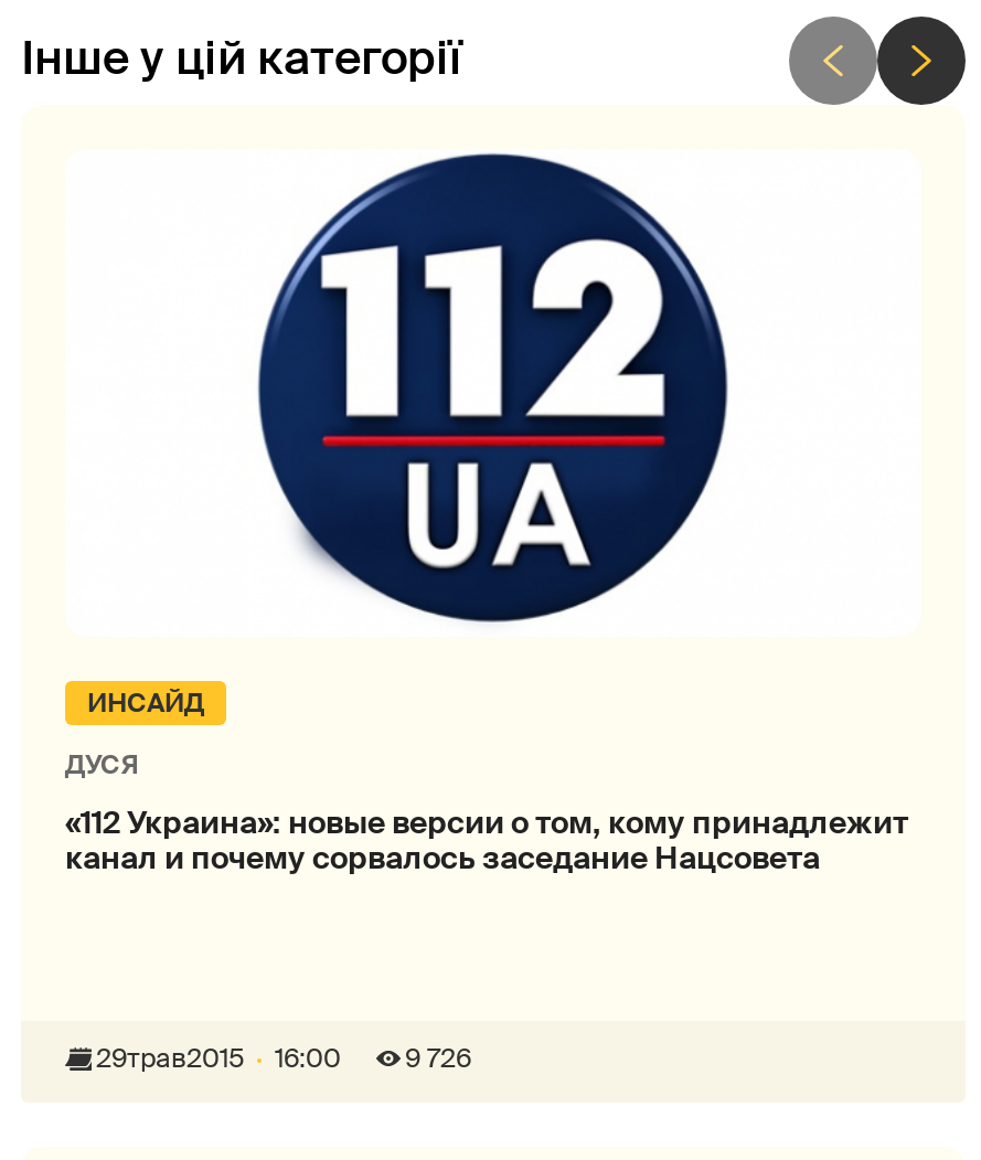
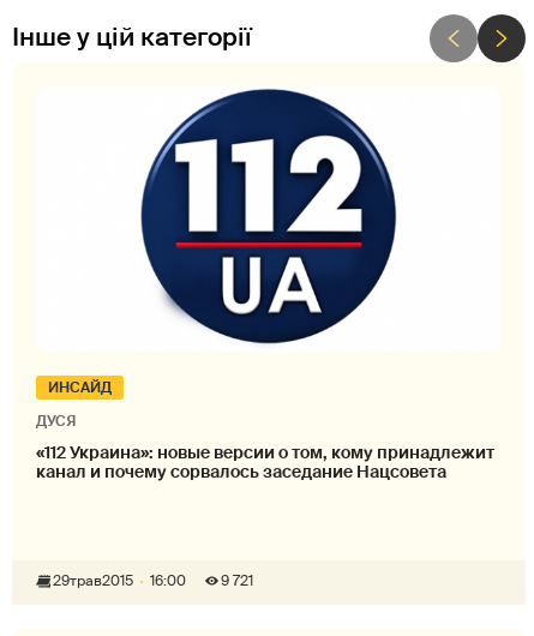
[96,1041,471,1077] 29трав2015 16:00 9 726 -> [53,571,253,591] 29трав2015 16:00 9 721

